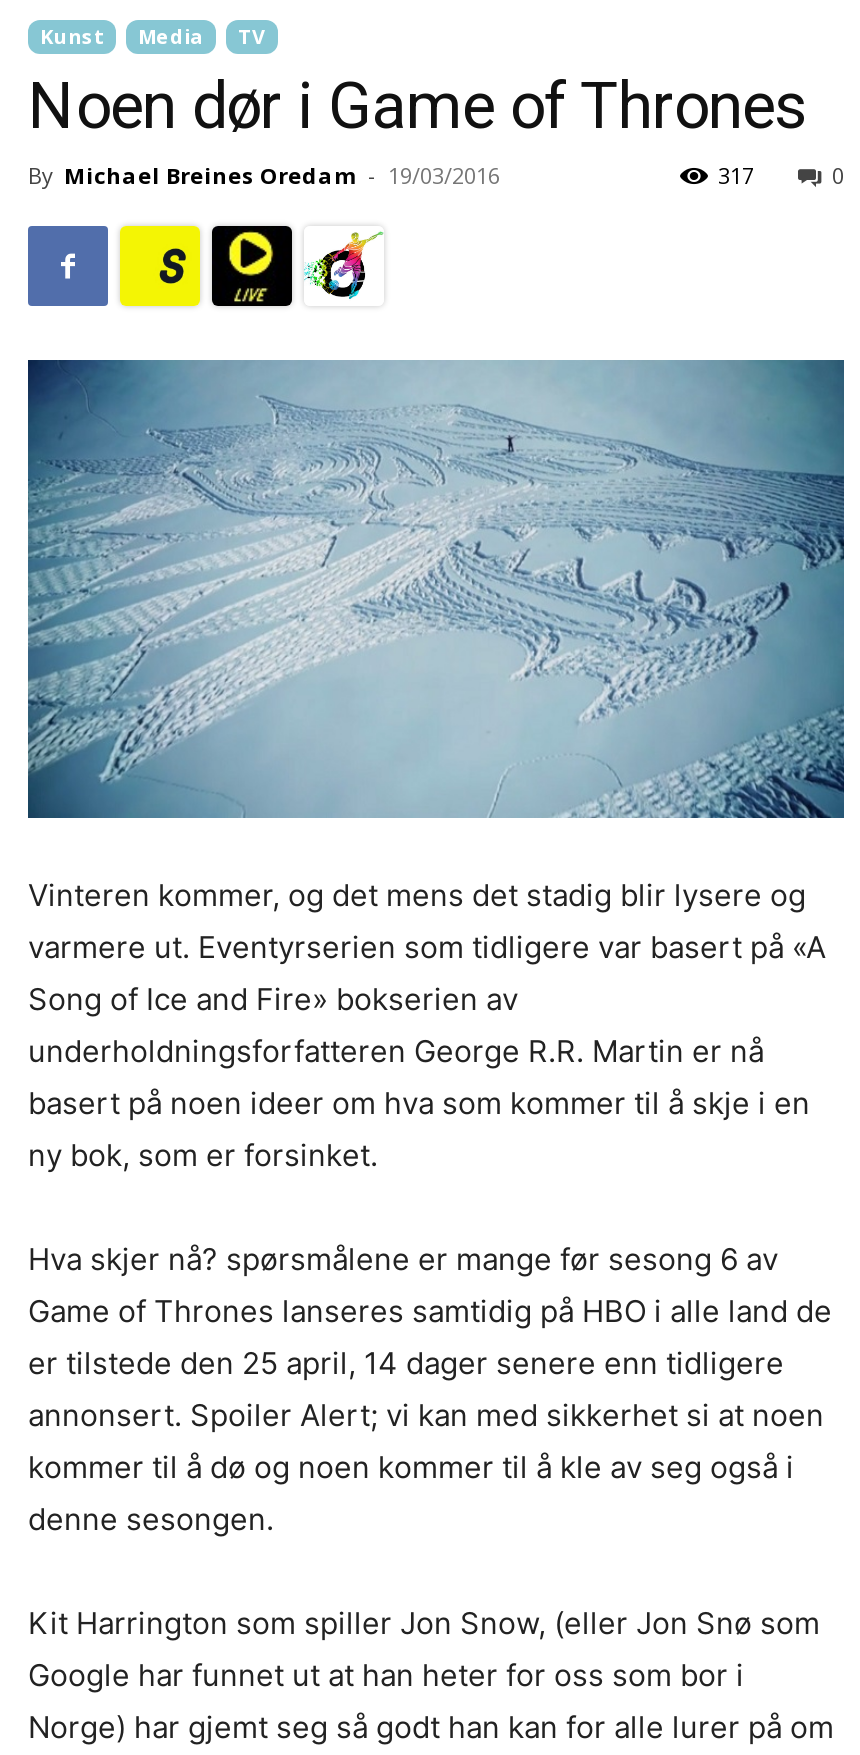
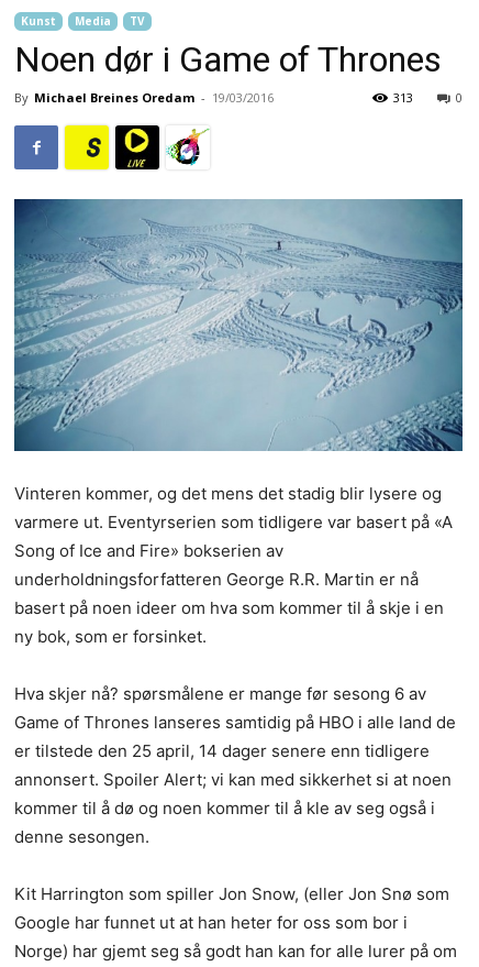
[718,160,754,190] 317 -> [393,89,413,106] 313

